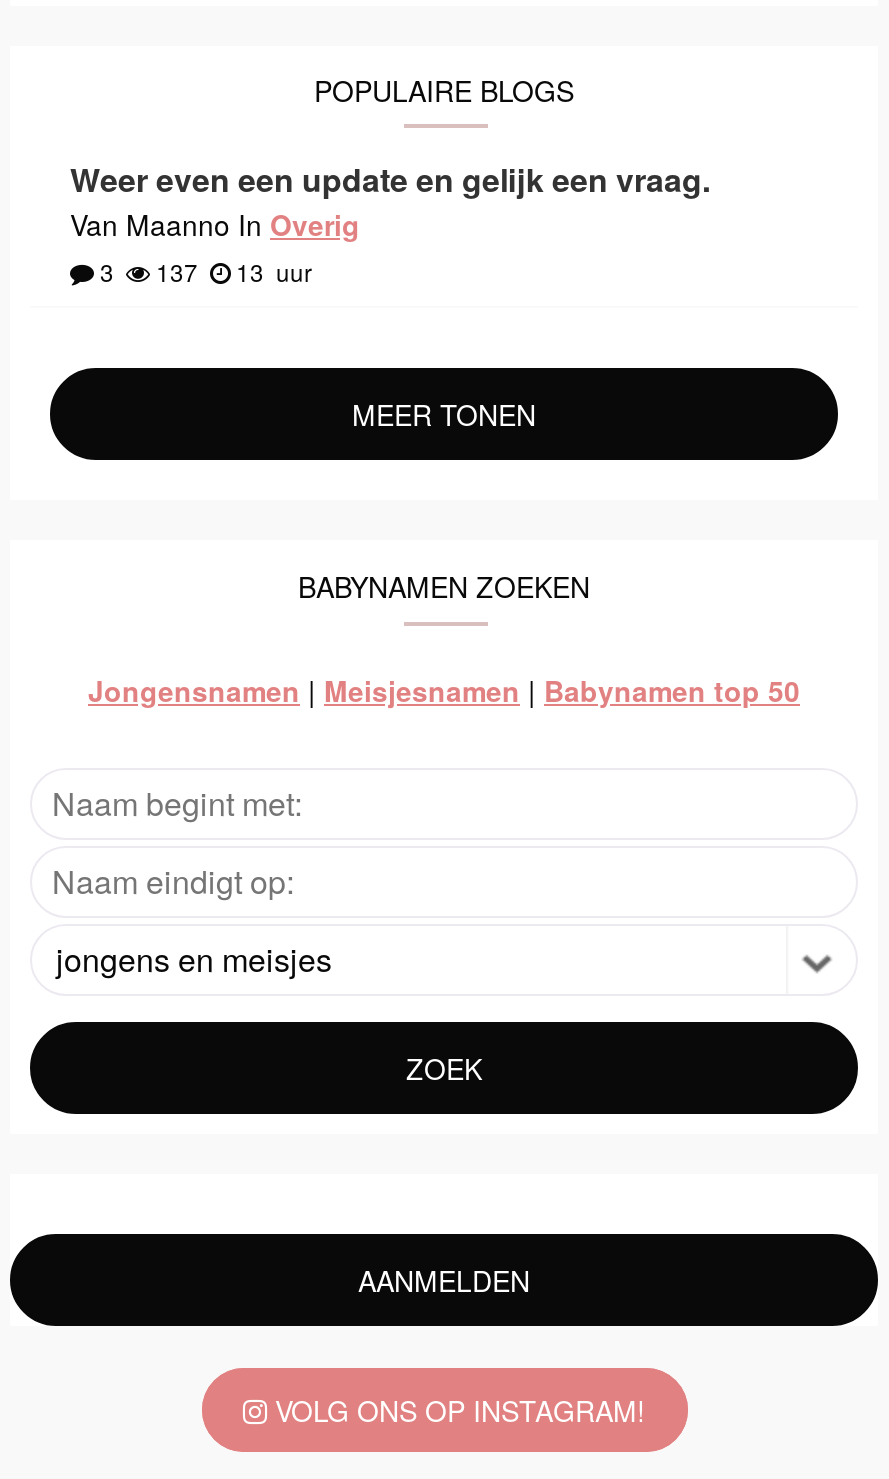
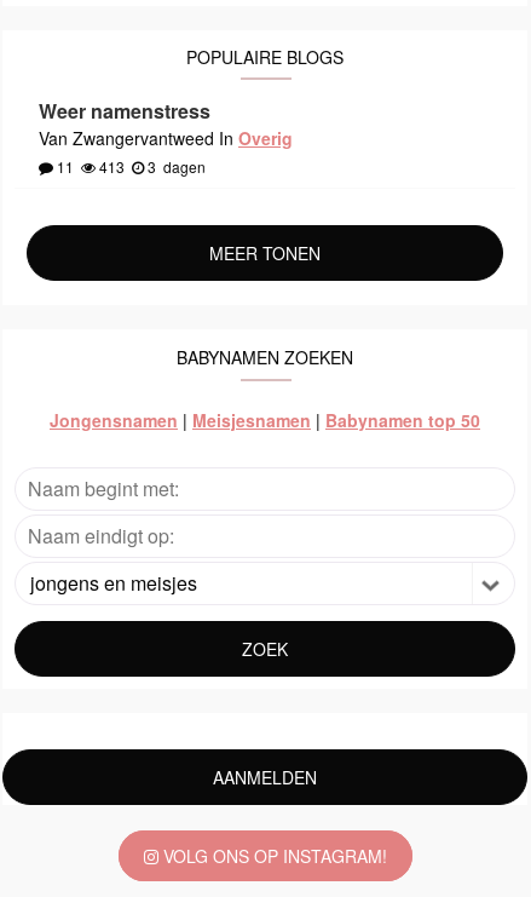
[70,156,710,288] Weer even een update en gelijk een vraag. | Van Maanno In Overig | 3 | 137 | 13 uur -> [39,97,293,177] Weer namenstress | Van Zwangervantweed In Overig | 11 | 413 | 3 dagen

